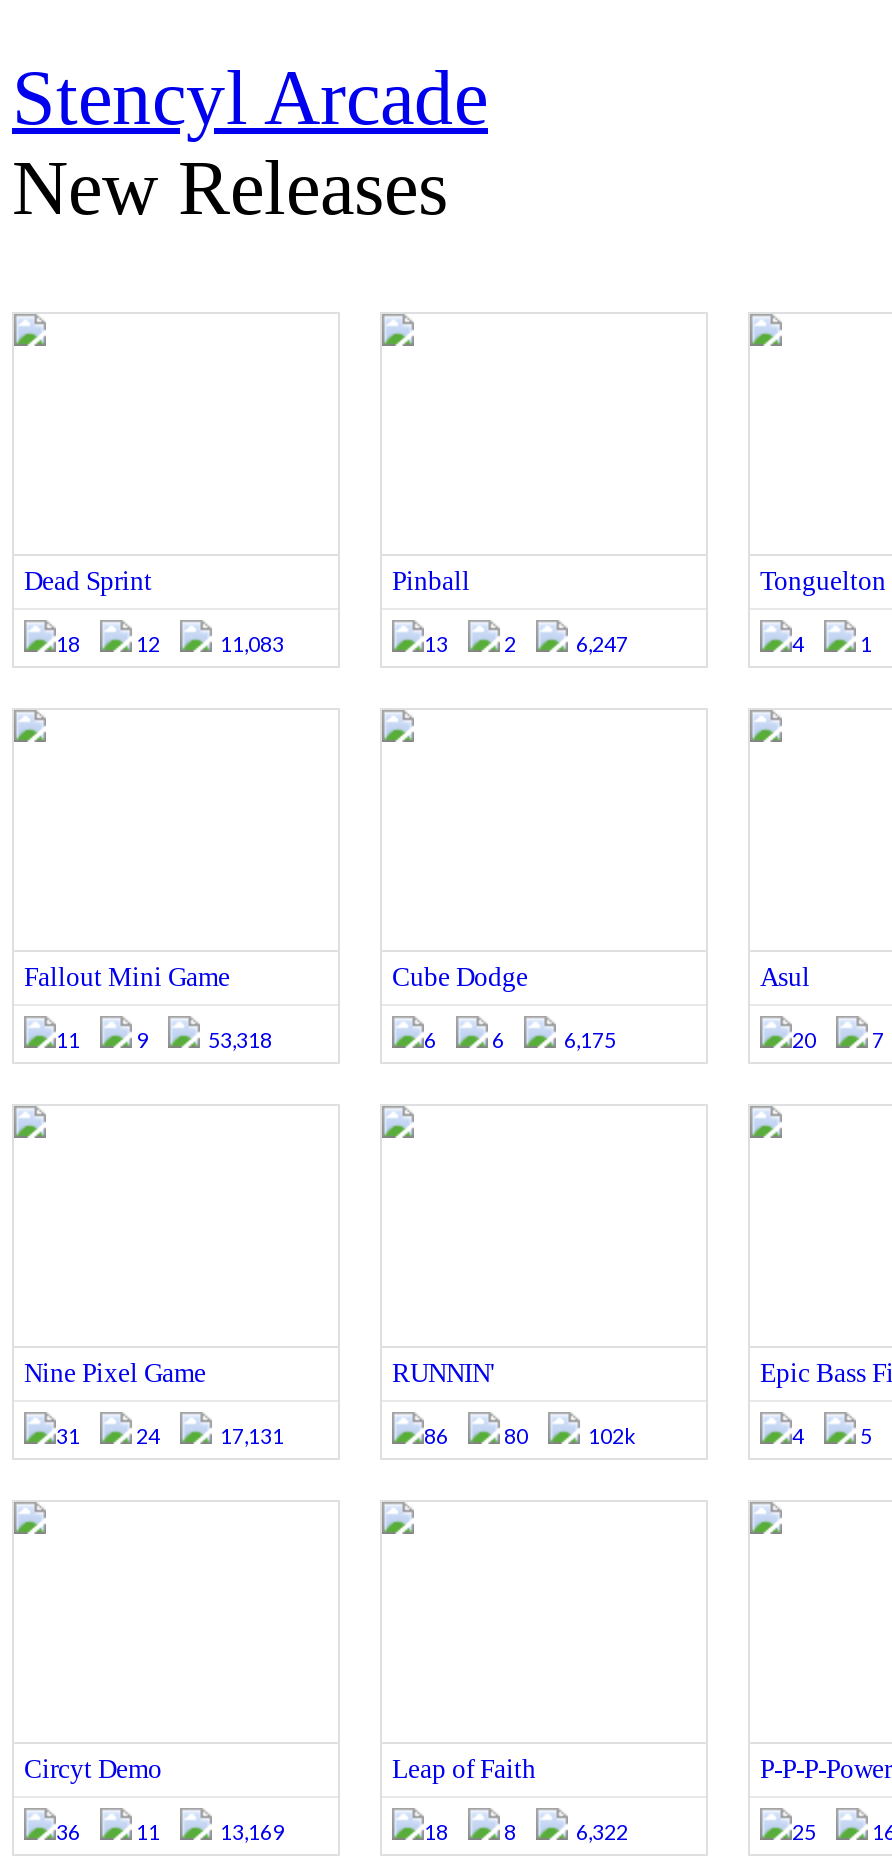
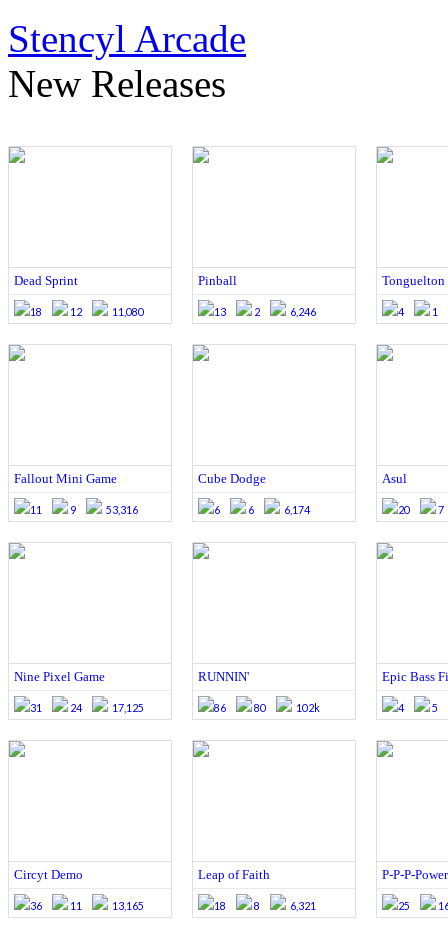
[216,630,284,656] 11,083 -> [110,305,144,318] 11,080
[572,630,628,656] 6,247 -> [288,305,316,318] 6,246
[204,1026,272,1052] 53,318 -> [104,503,138,516] 53,316
[560,1026,616,1052] 6,175 -> [282,503,310,516] 6,174
[216,1422,284,1448] 17,131 -> [110,701,144,714] 17,125
[216,1818,284,1844] 13,169 -> [110,899,144,912] 13,165
[572,1818,628,1844] 6,322 -> [288,899,316,912] 6,321

